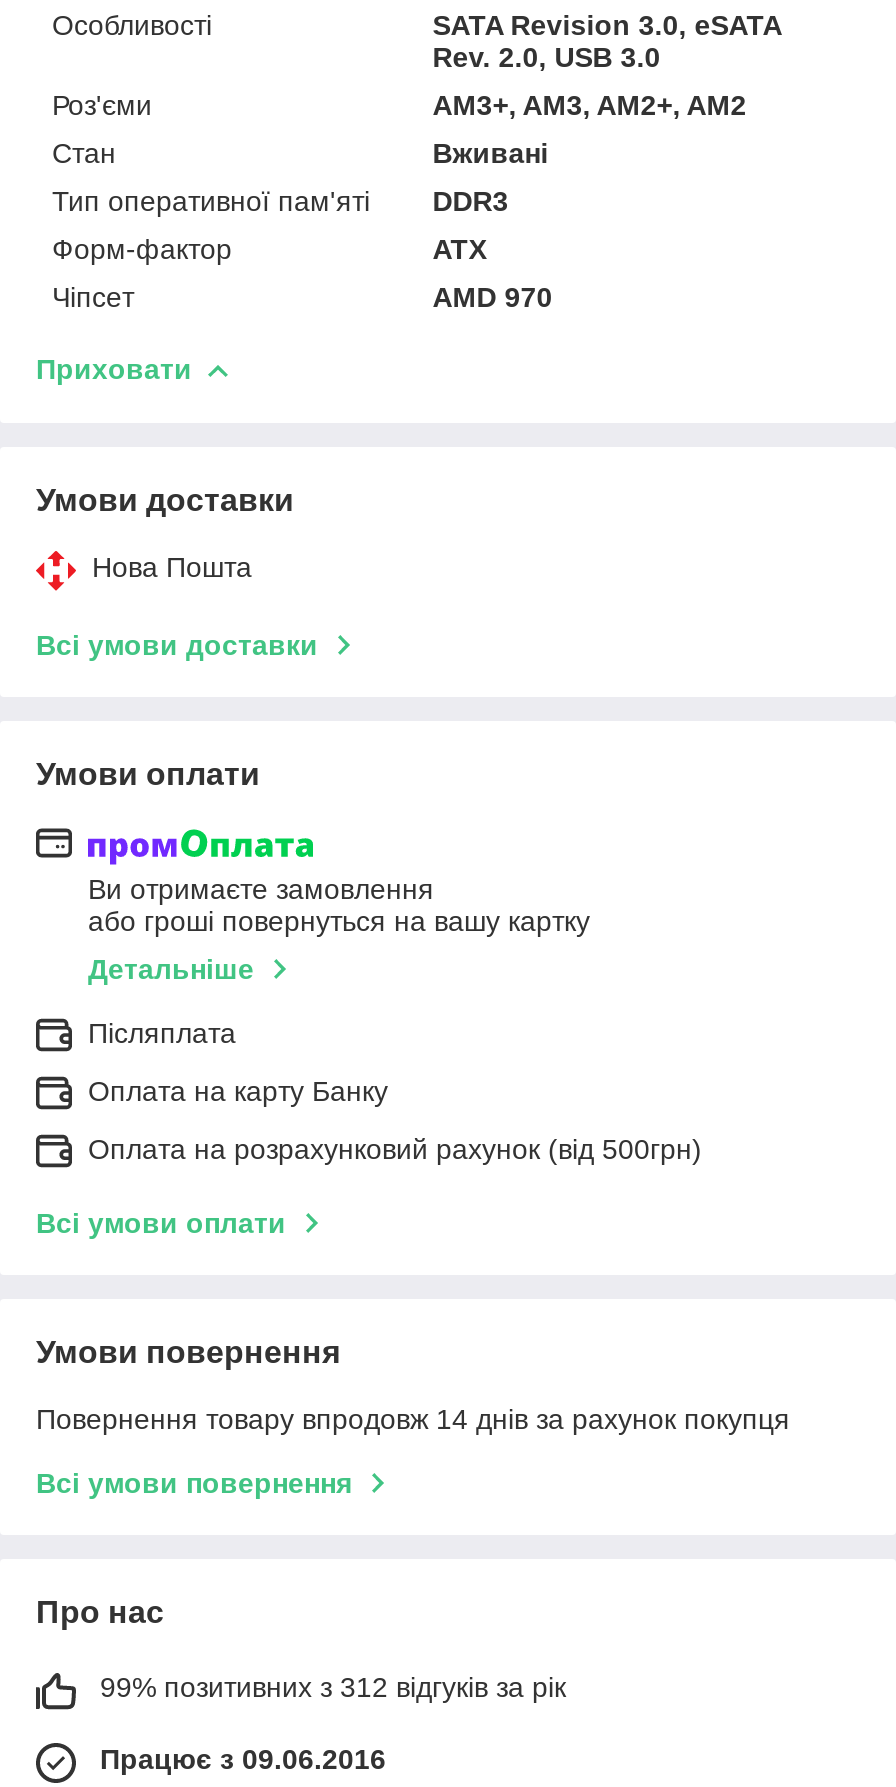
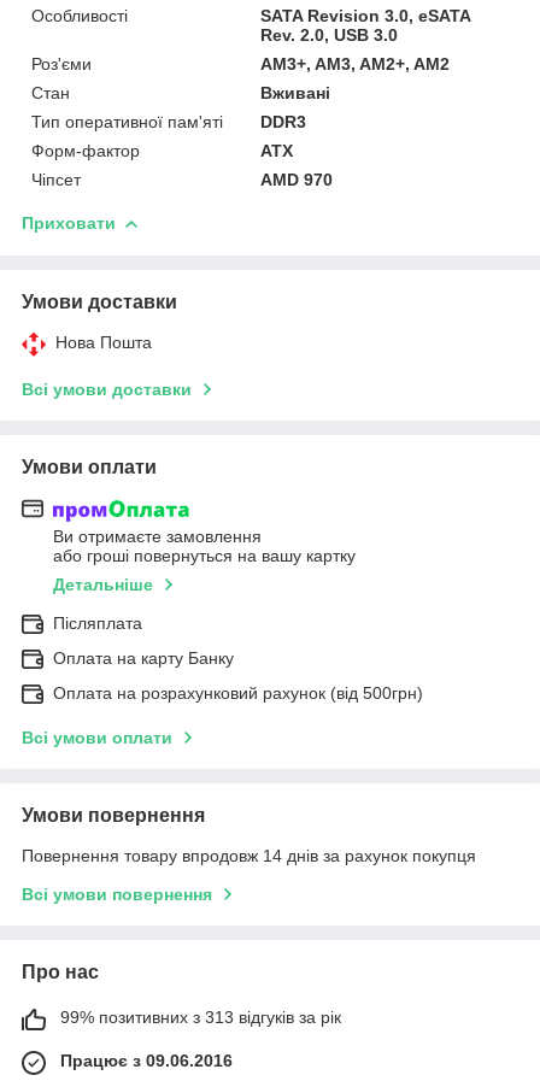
[100,1671,566,1703] 99% позитивних з 312 відгуків за рік -> [60,1008,341,1027] 99% позитивних з 313 відгуків за рік

